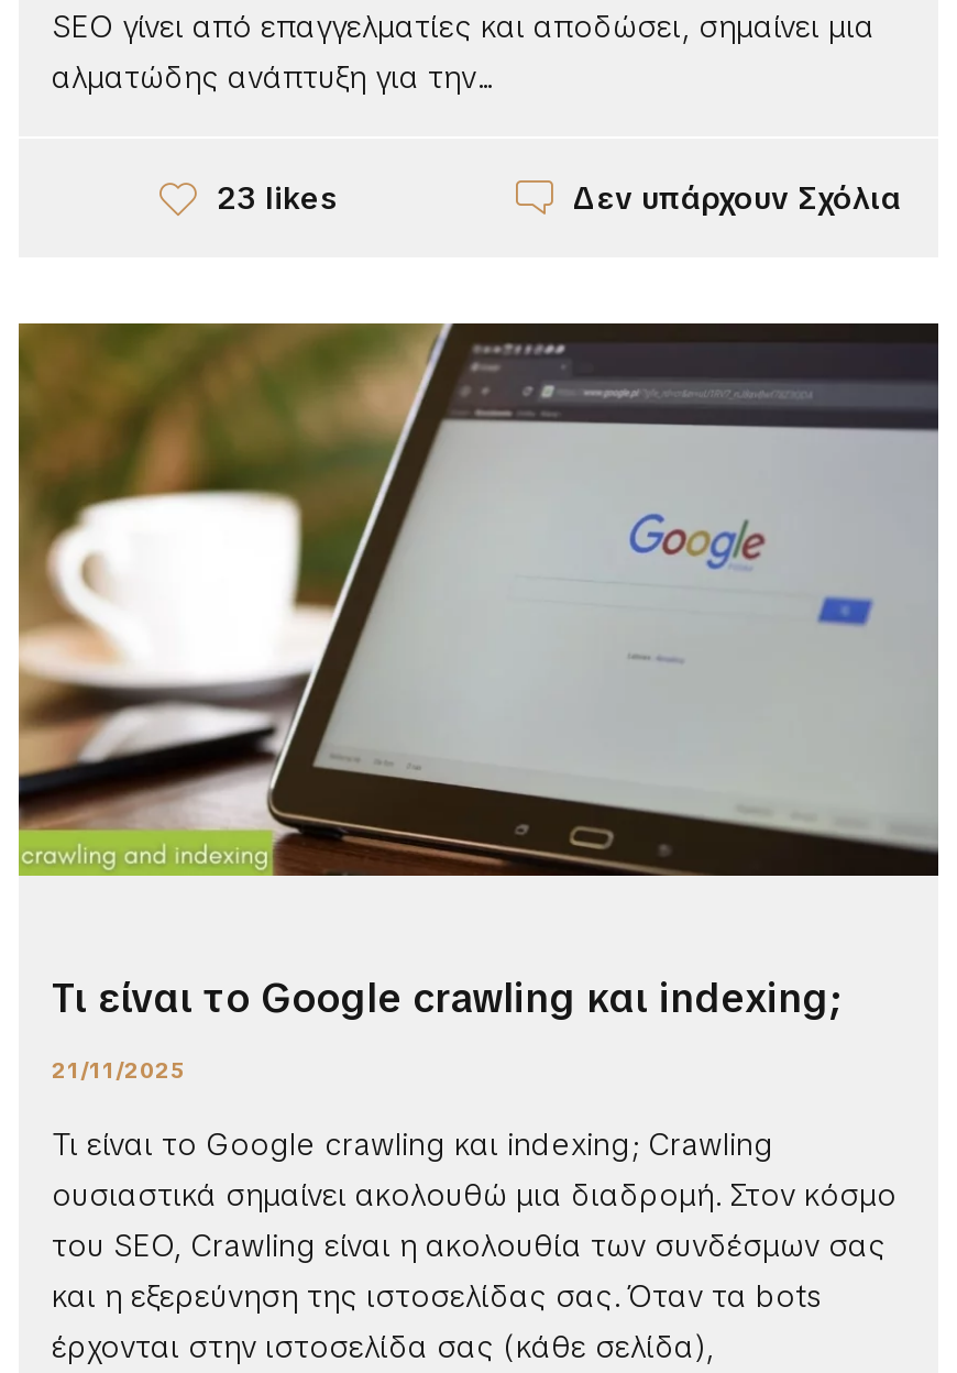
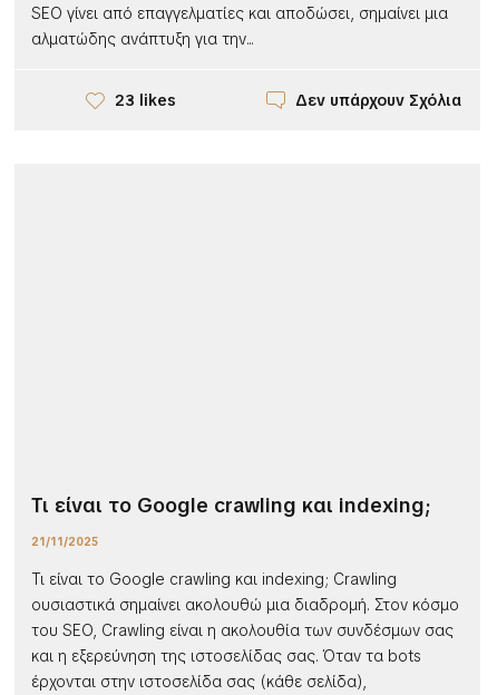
[16,321,941,878] [image] -> none

